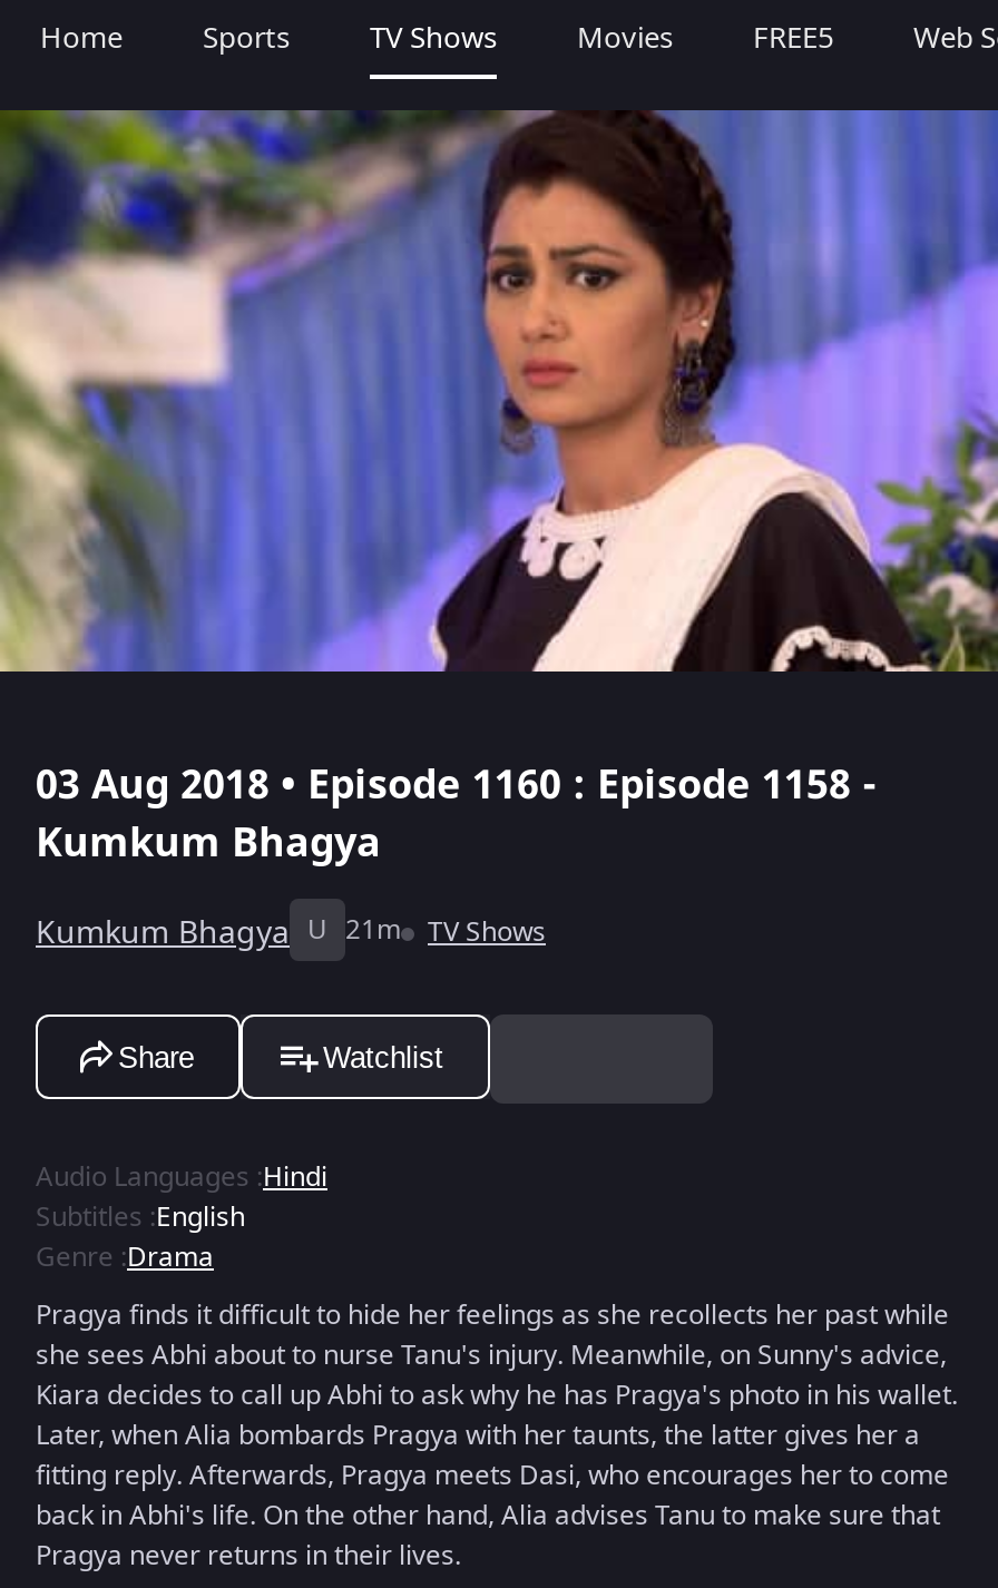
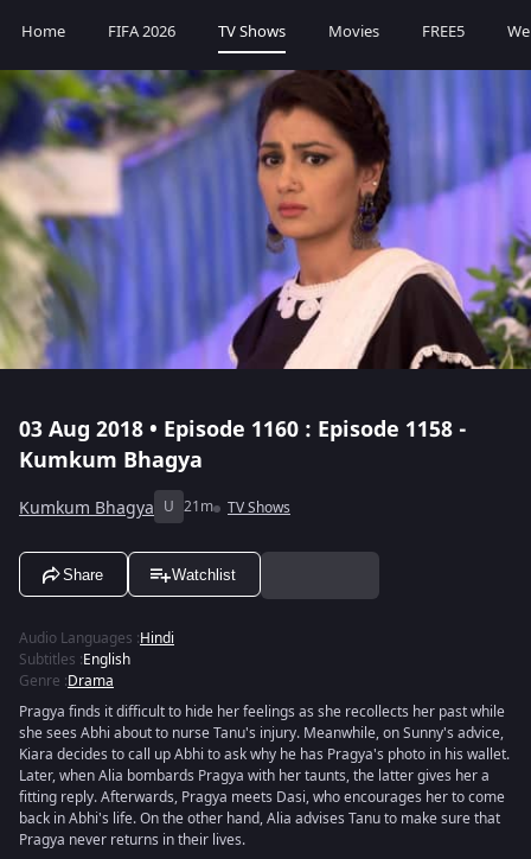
[203,17,290,59] Sports -> [108,20,175,43] FIFA 2026

